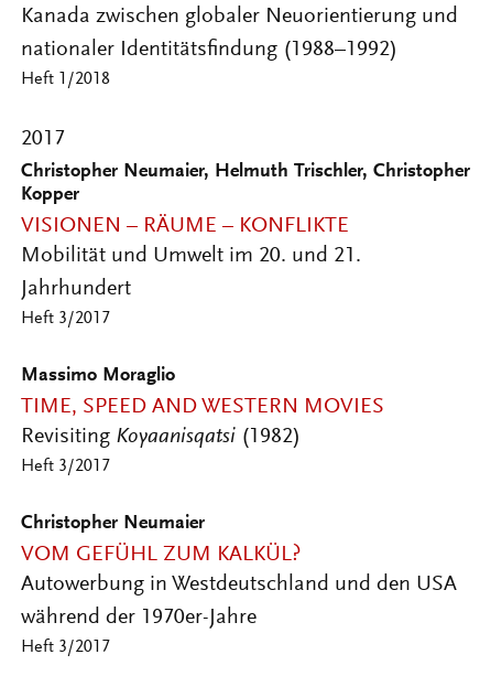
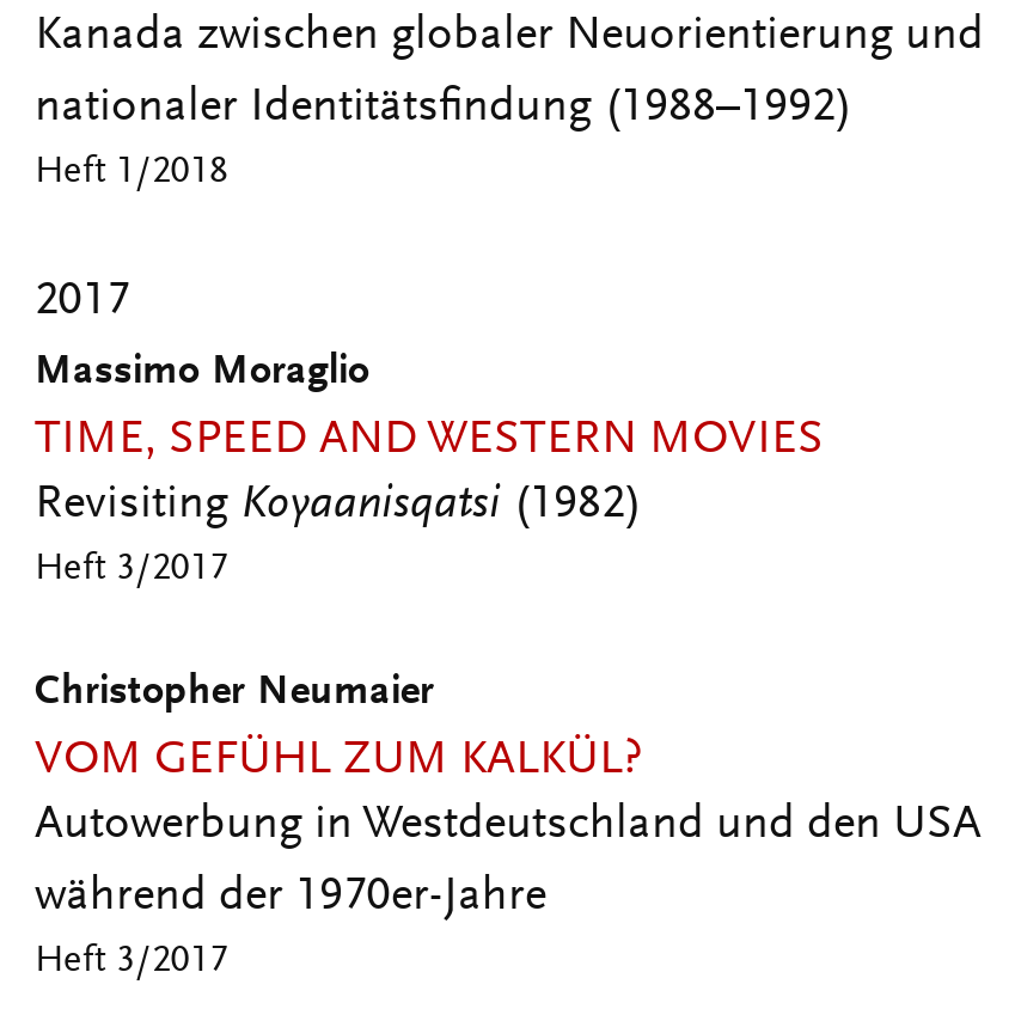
[21,162,470,328] Christopher Neumaier, Helmuth Trischler, Christopher | Kopper | VISIONEN – RÄUME – KONFLIKTE | Mobilität und Umwelt im 20. und 21. | Jahrhundert | Heft 3/2017 -> none

